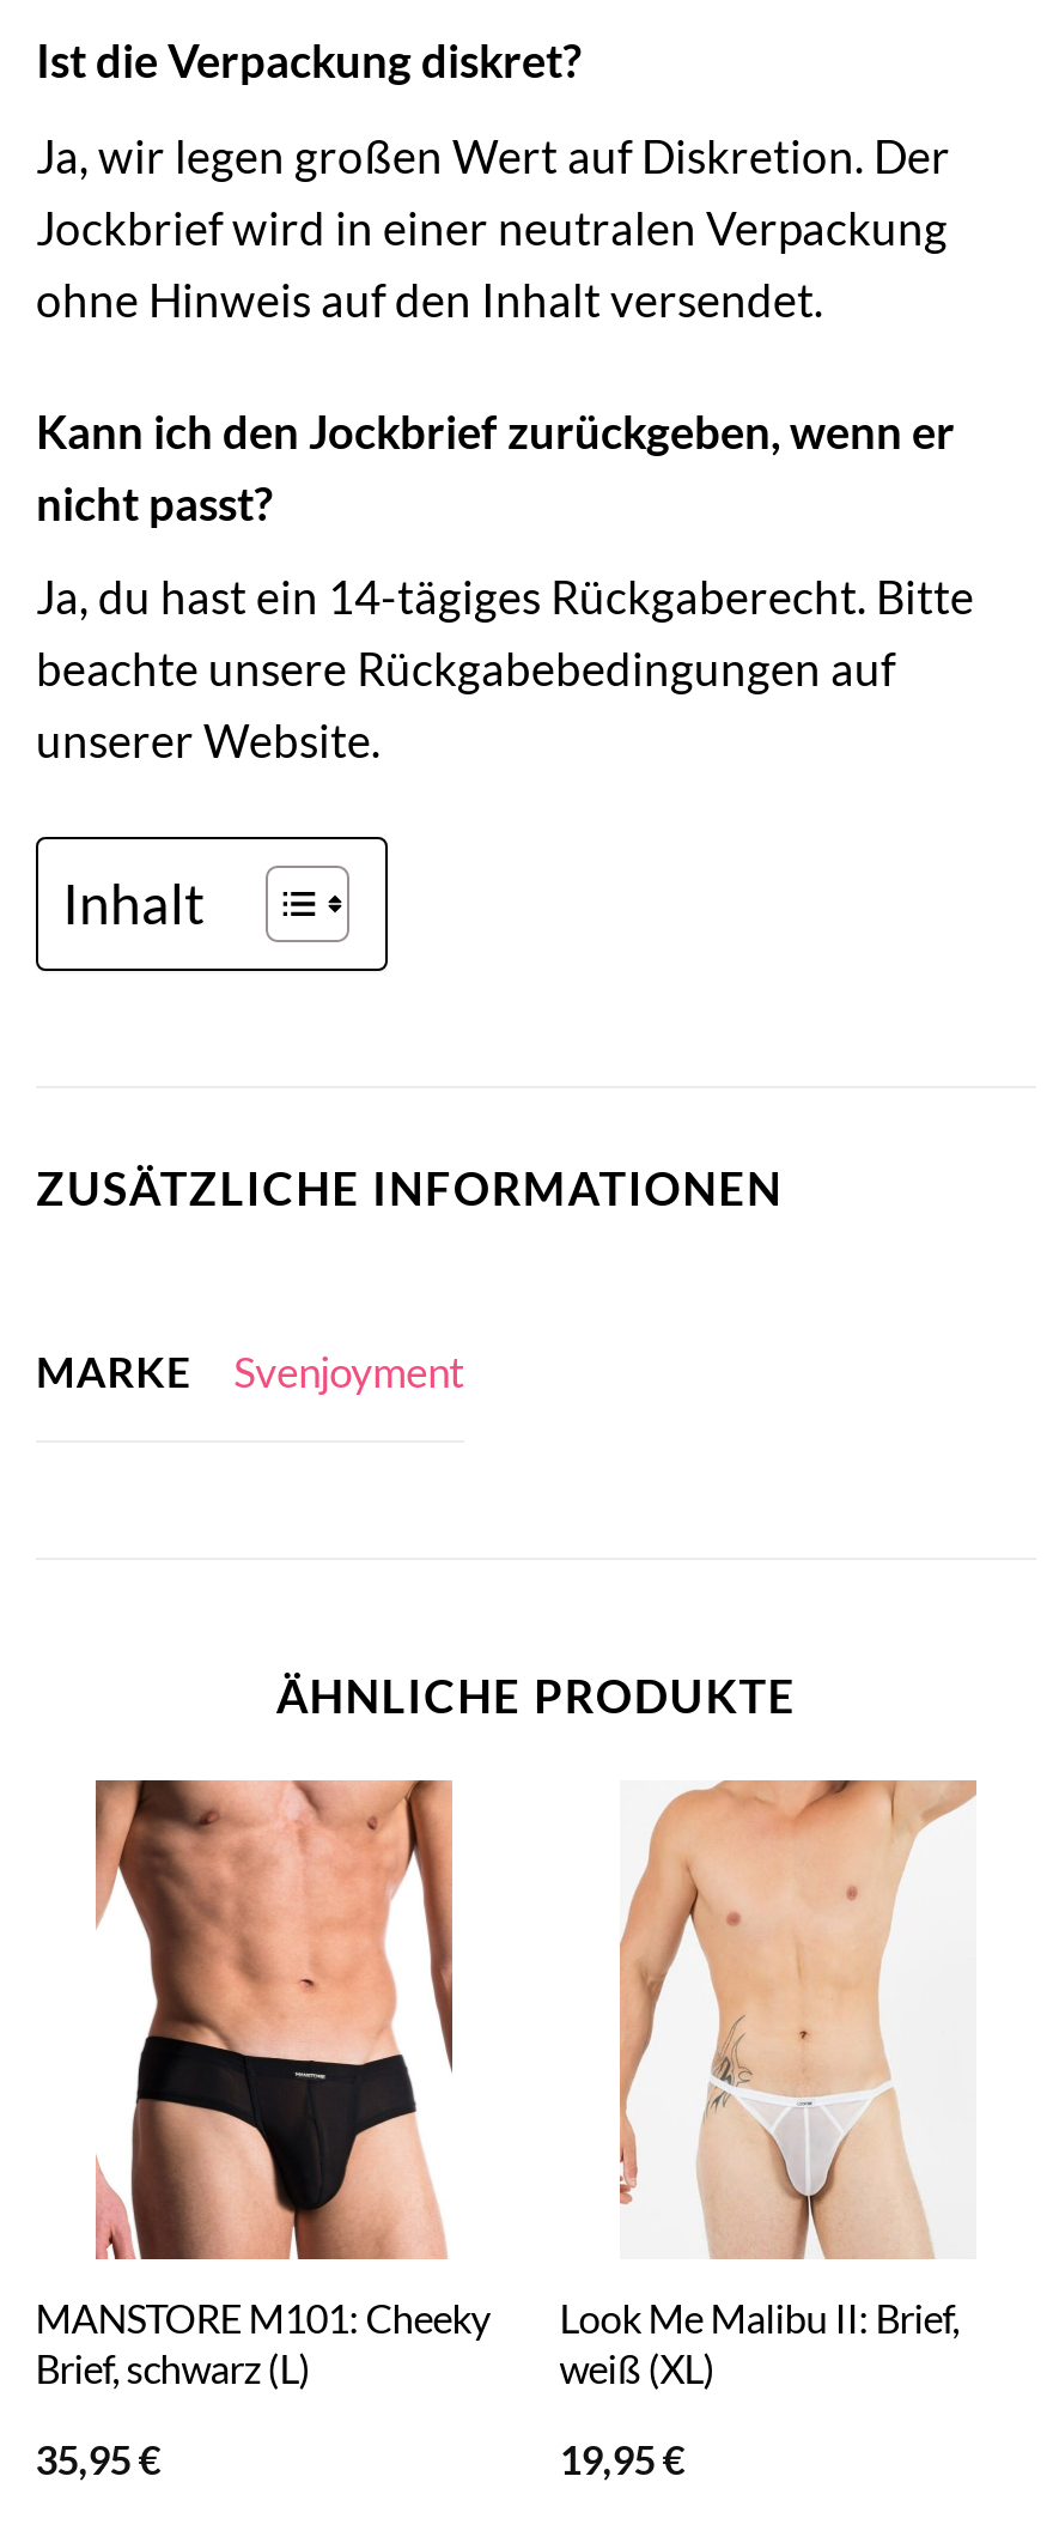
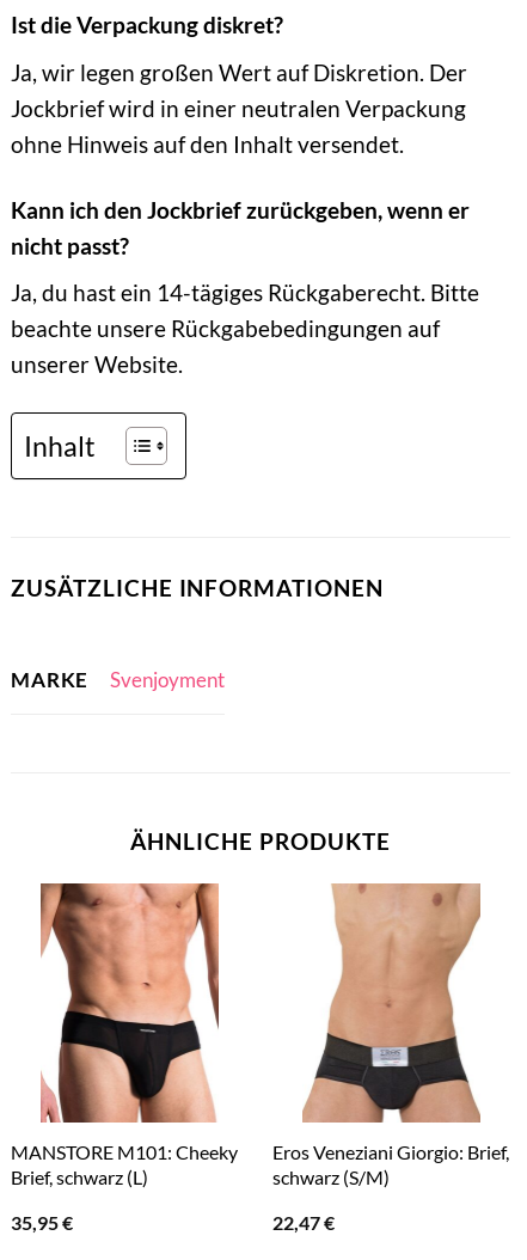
[560,1780,976,2392] [image] | Look Me Malibu II: Brief, | weiß (XL) -> [272,883,509,1189] [image] | Eros Veneziani Giorgio: Brief, | schwarz (S/M)
[560,2436,684,2482] 19,95 € -> [272,1211,334,1234] 22,47 €

